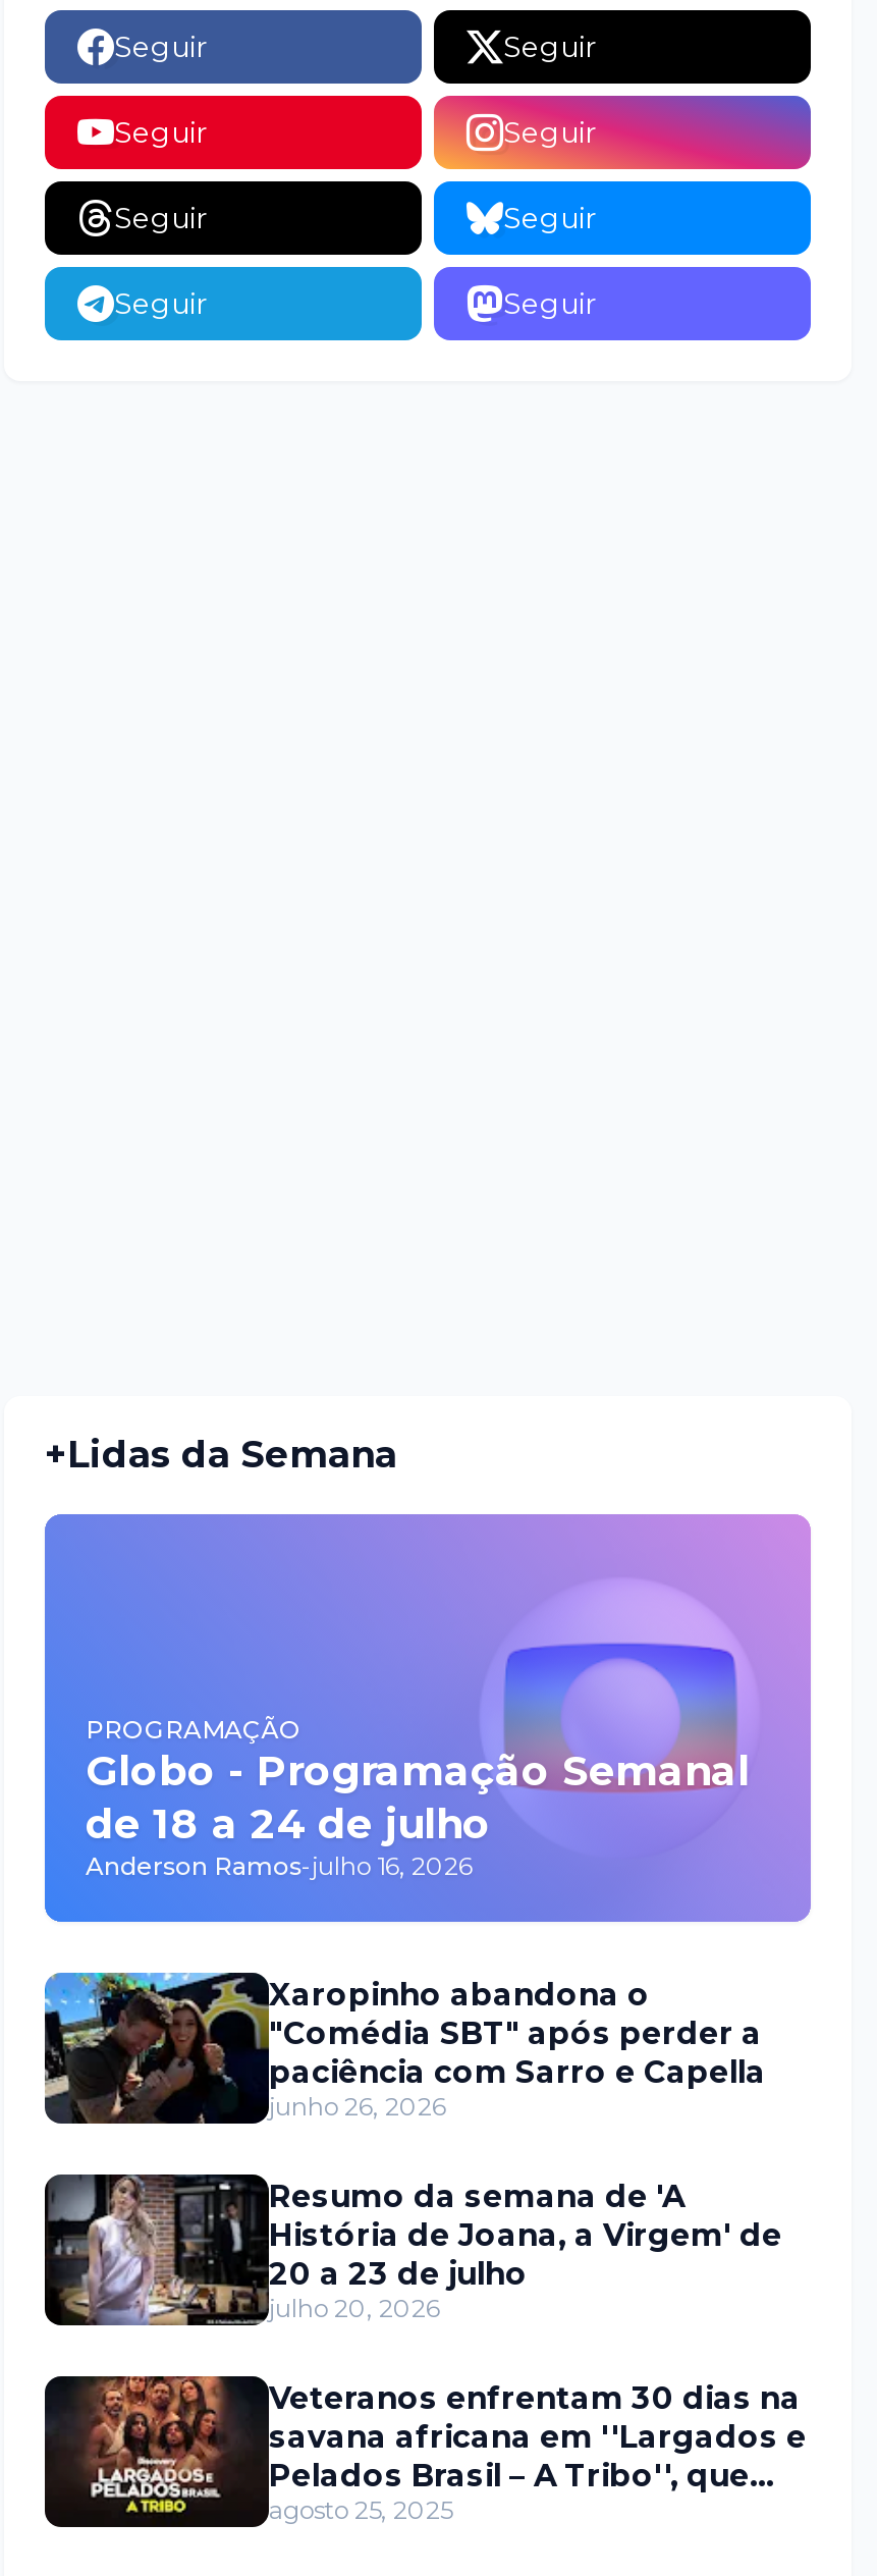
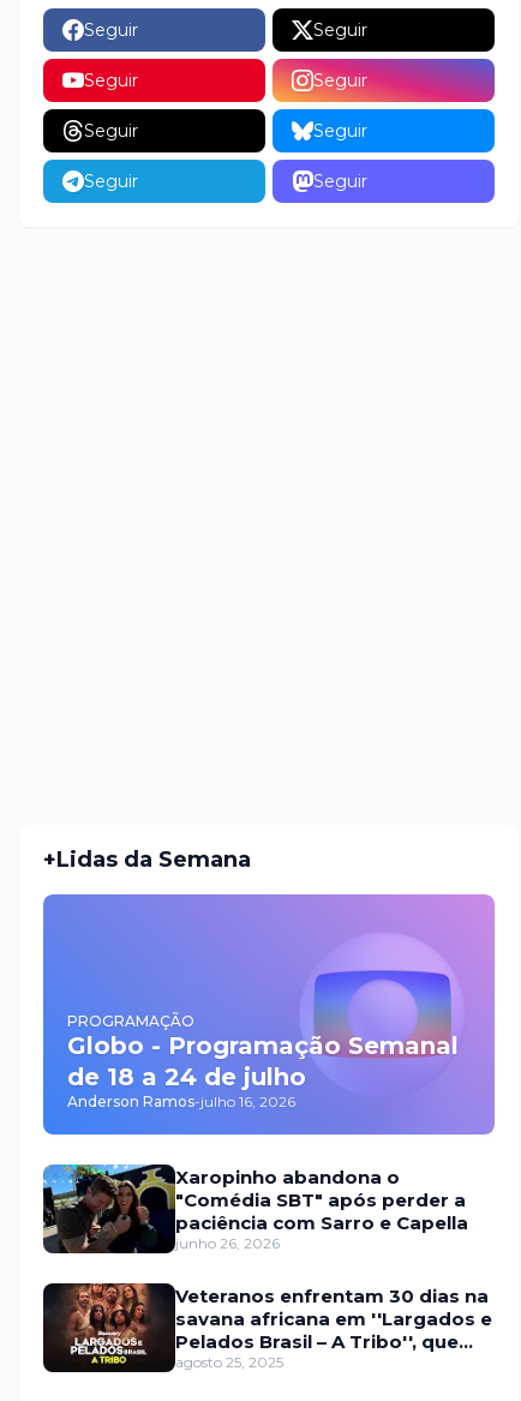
[49,2172,782,2327] [image] | Resumo da semana de 'A | História de Joana, a Virgem' de | 20 a 23 de julho | julho 20, 2026 -> none

